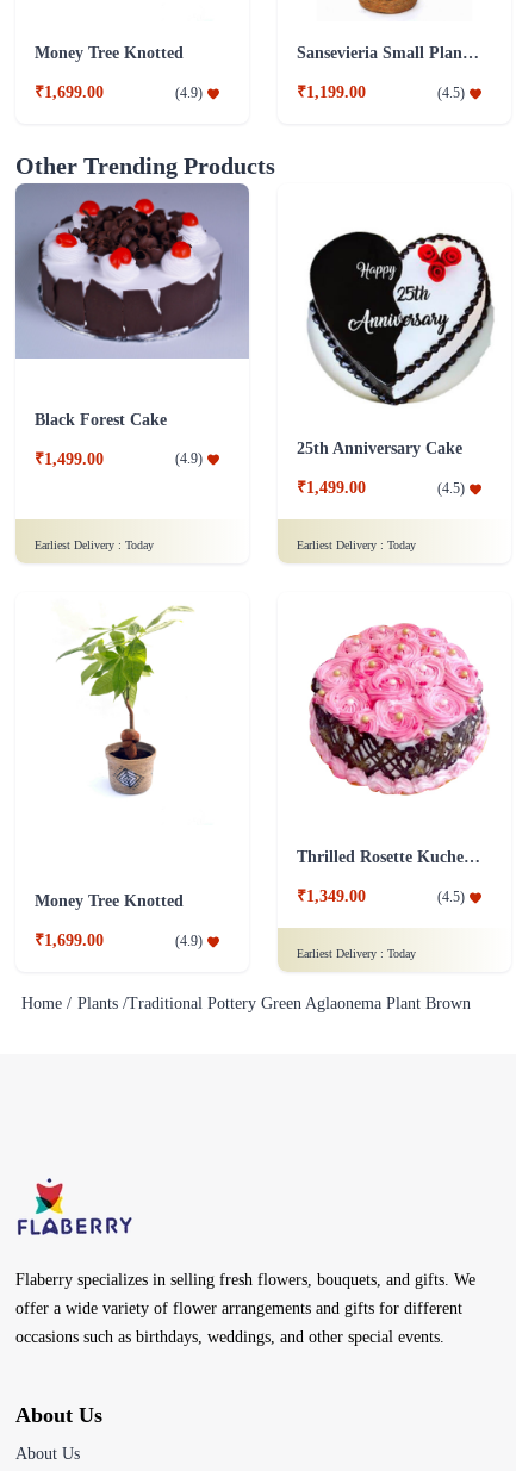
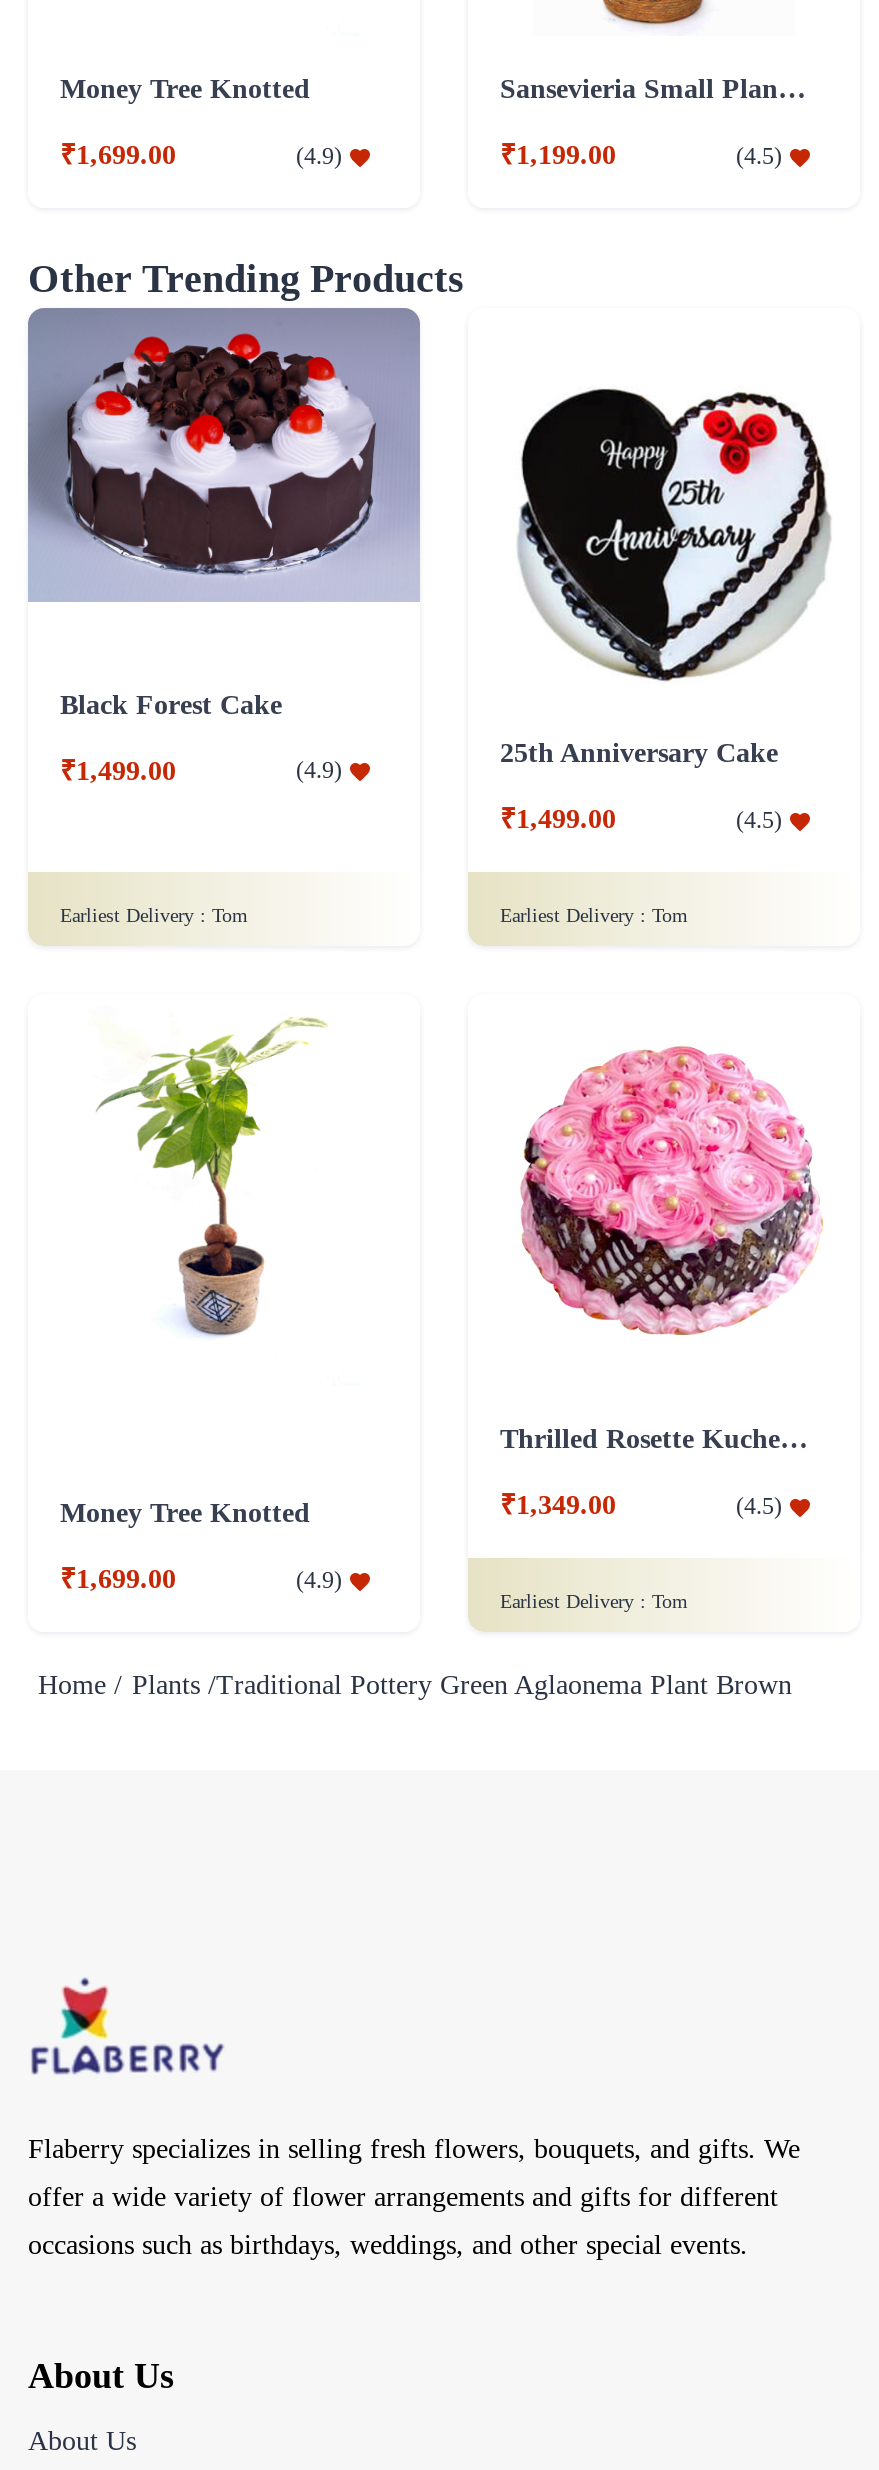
[35,538,154,551] Earliest Delivery : Today -> [60,904,248,926] Earliest Delivery : Tom
[297,538,416,551] Earliest Delivery : Today -> [500,904,688,926] Earliest Delivery : Tom
[297,947,416,960] Earliest Delivery : Today -> [500,1590,688,1612] Earliest Delivery : Tom

